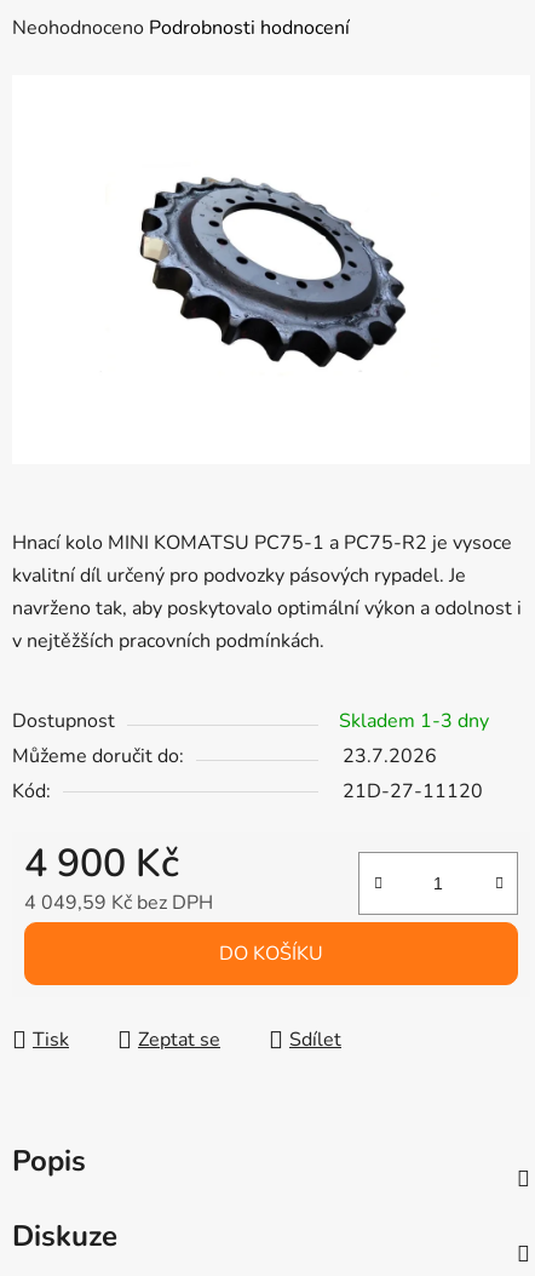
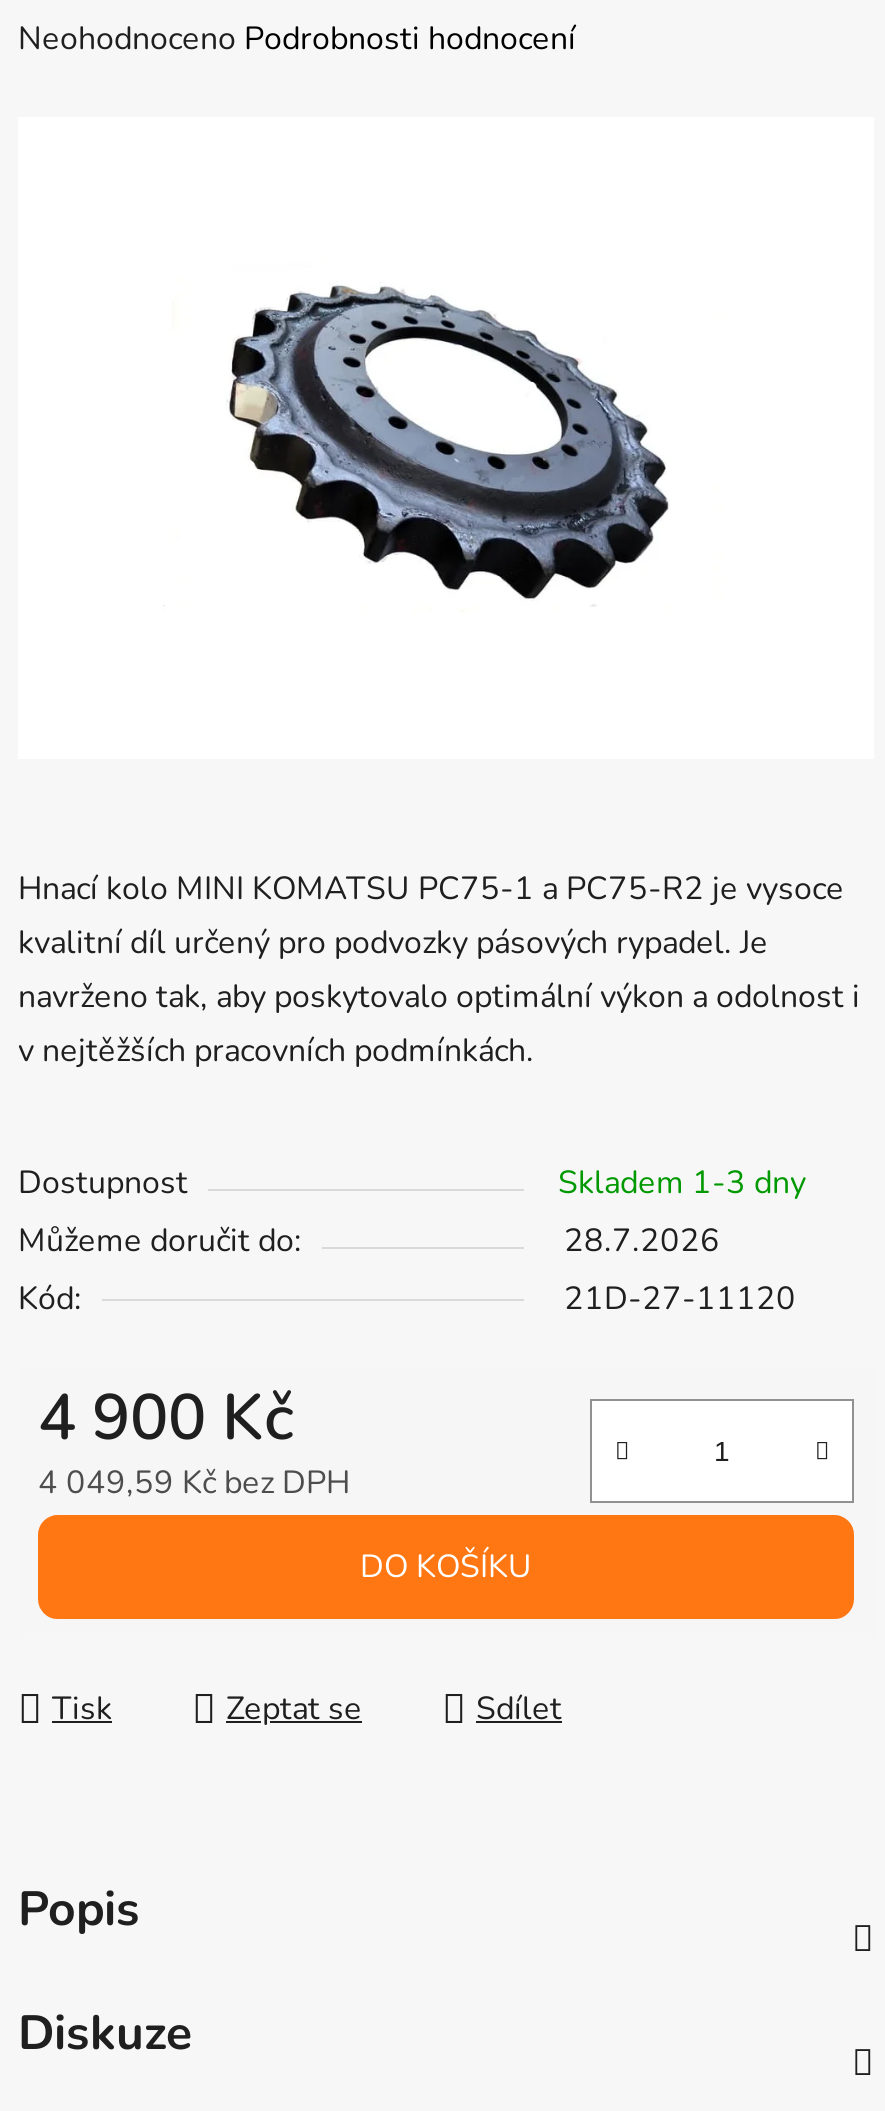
[343,743,437,770] 23.7.2026 -> [564,1219,720,1263] 28.7.2026

